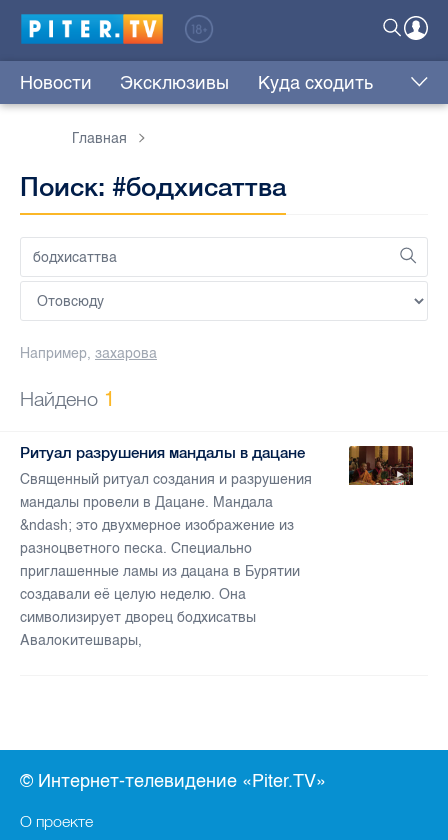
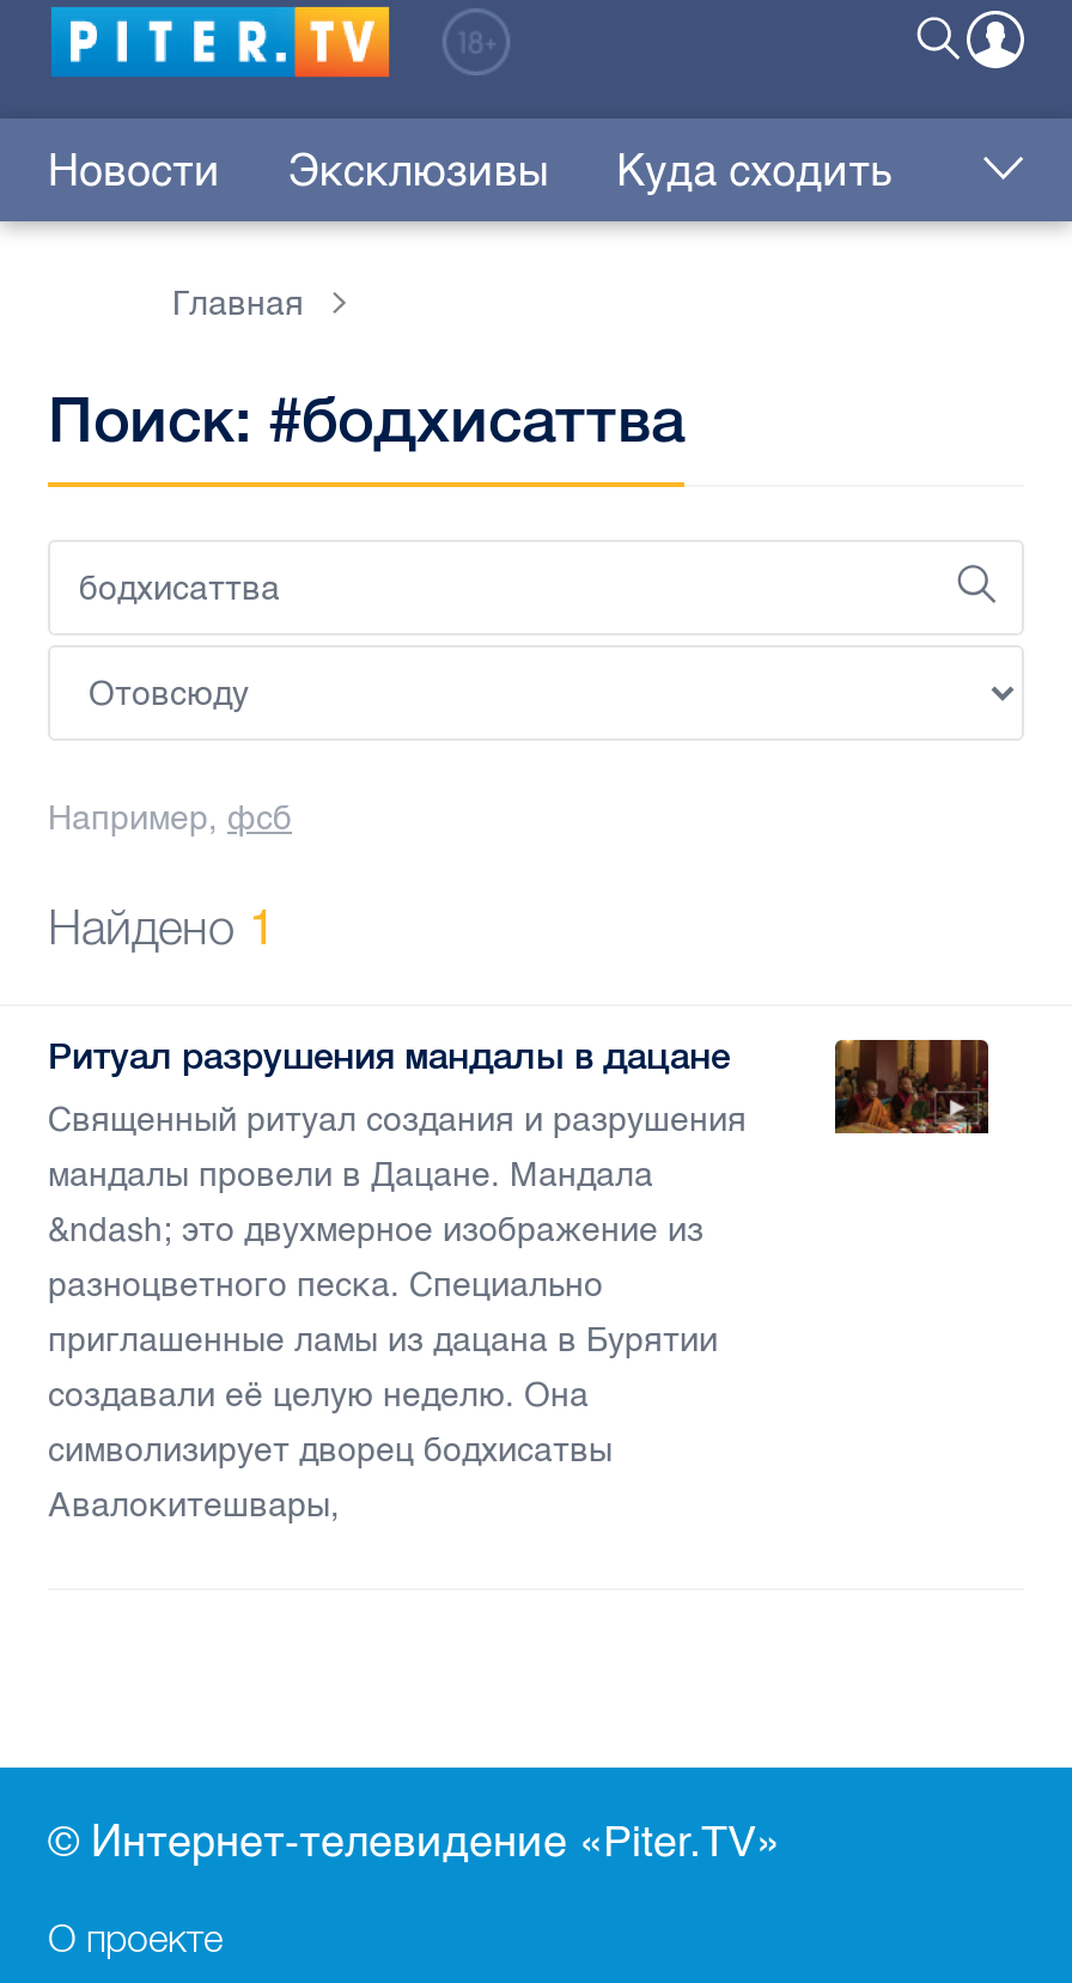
[20,345,157,362] Например, захарова -> [48,799,292,839] Например, фсб

